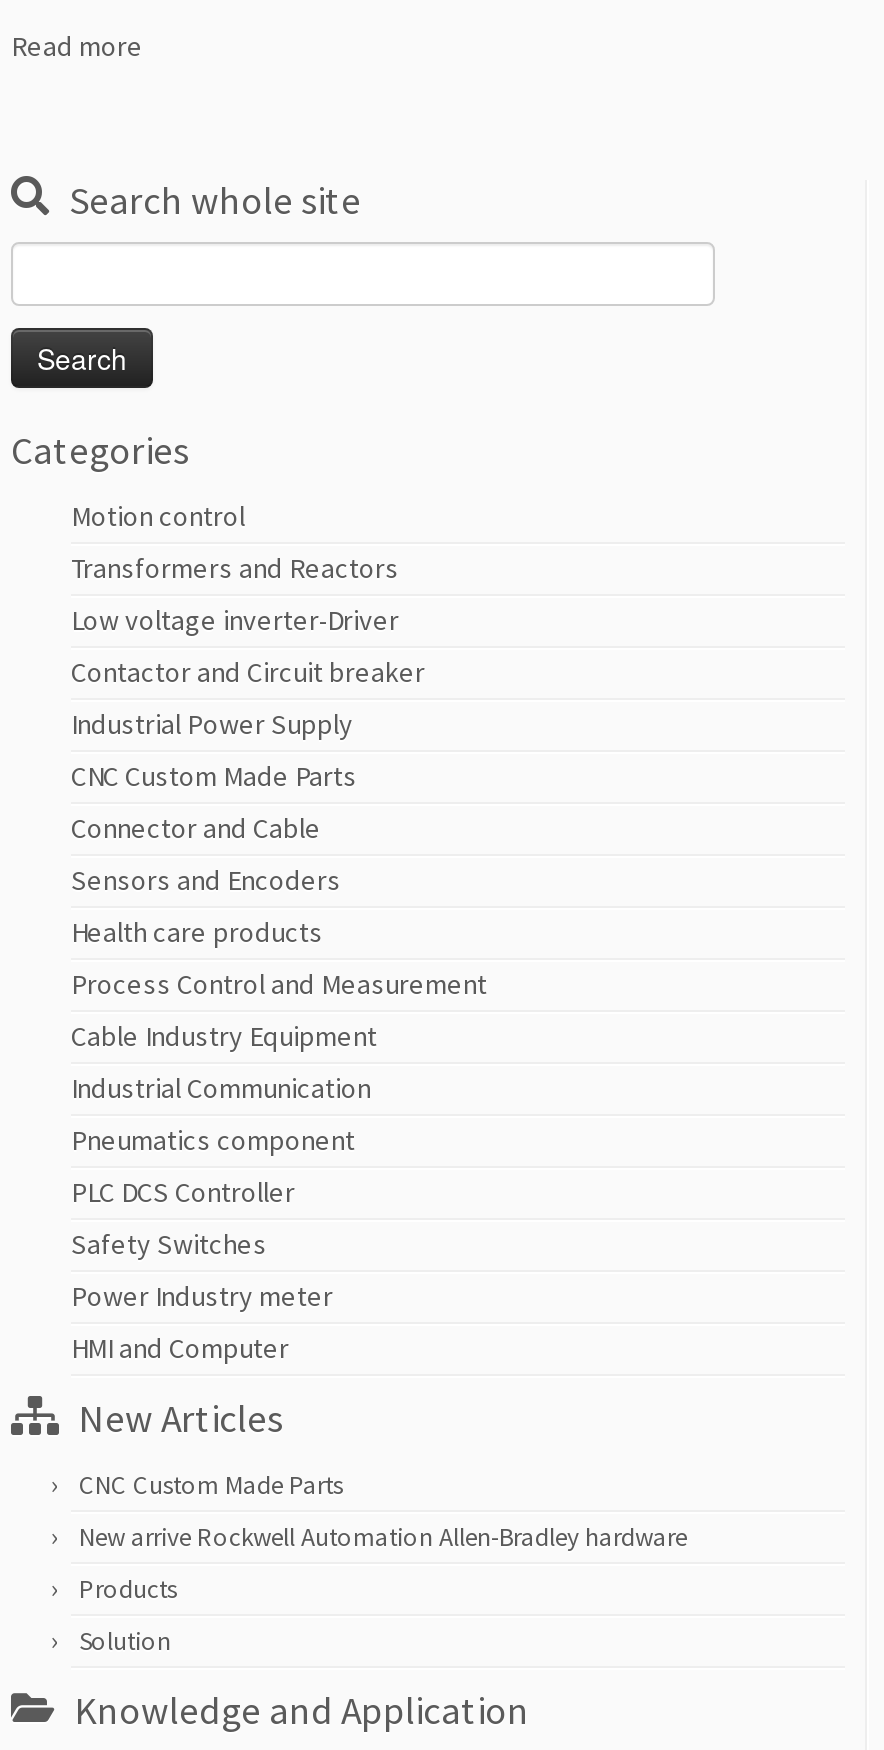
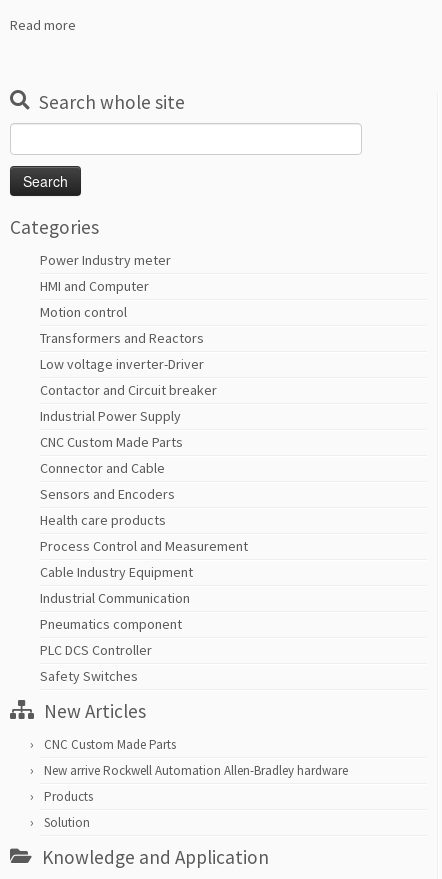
moved [71,499,487,1263] -> [40,303,248,685]: Motion control | Transformers and Reactors | Low voltage inverter-Driver | ... | PLC DCS Controller | Safety Switches
moved [71,1279,333,1367] -> [40,251,171,295]: Power Industry meter | HMI and Computer

